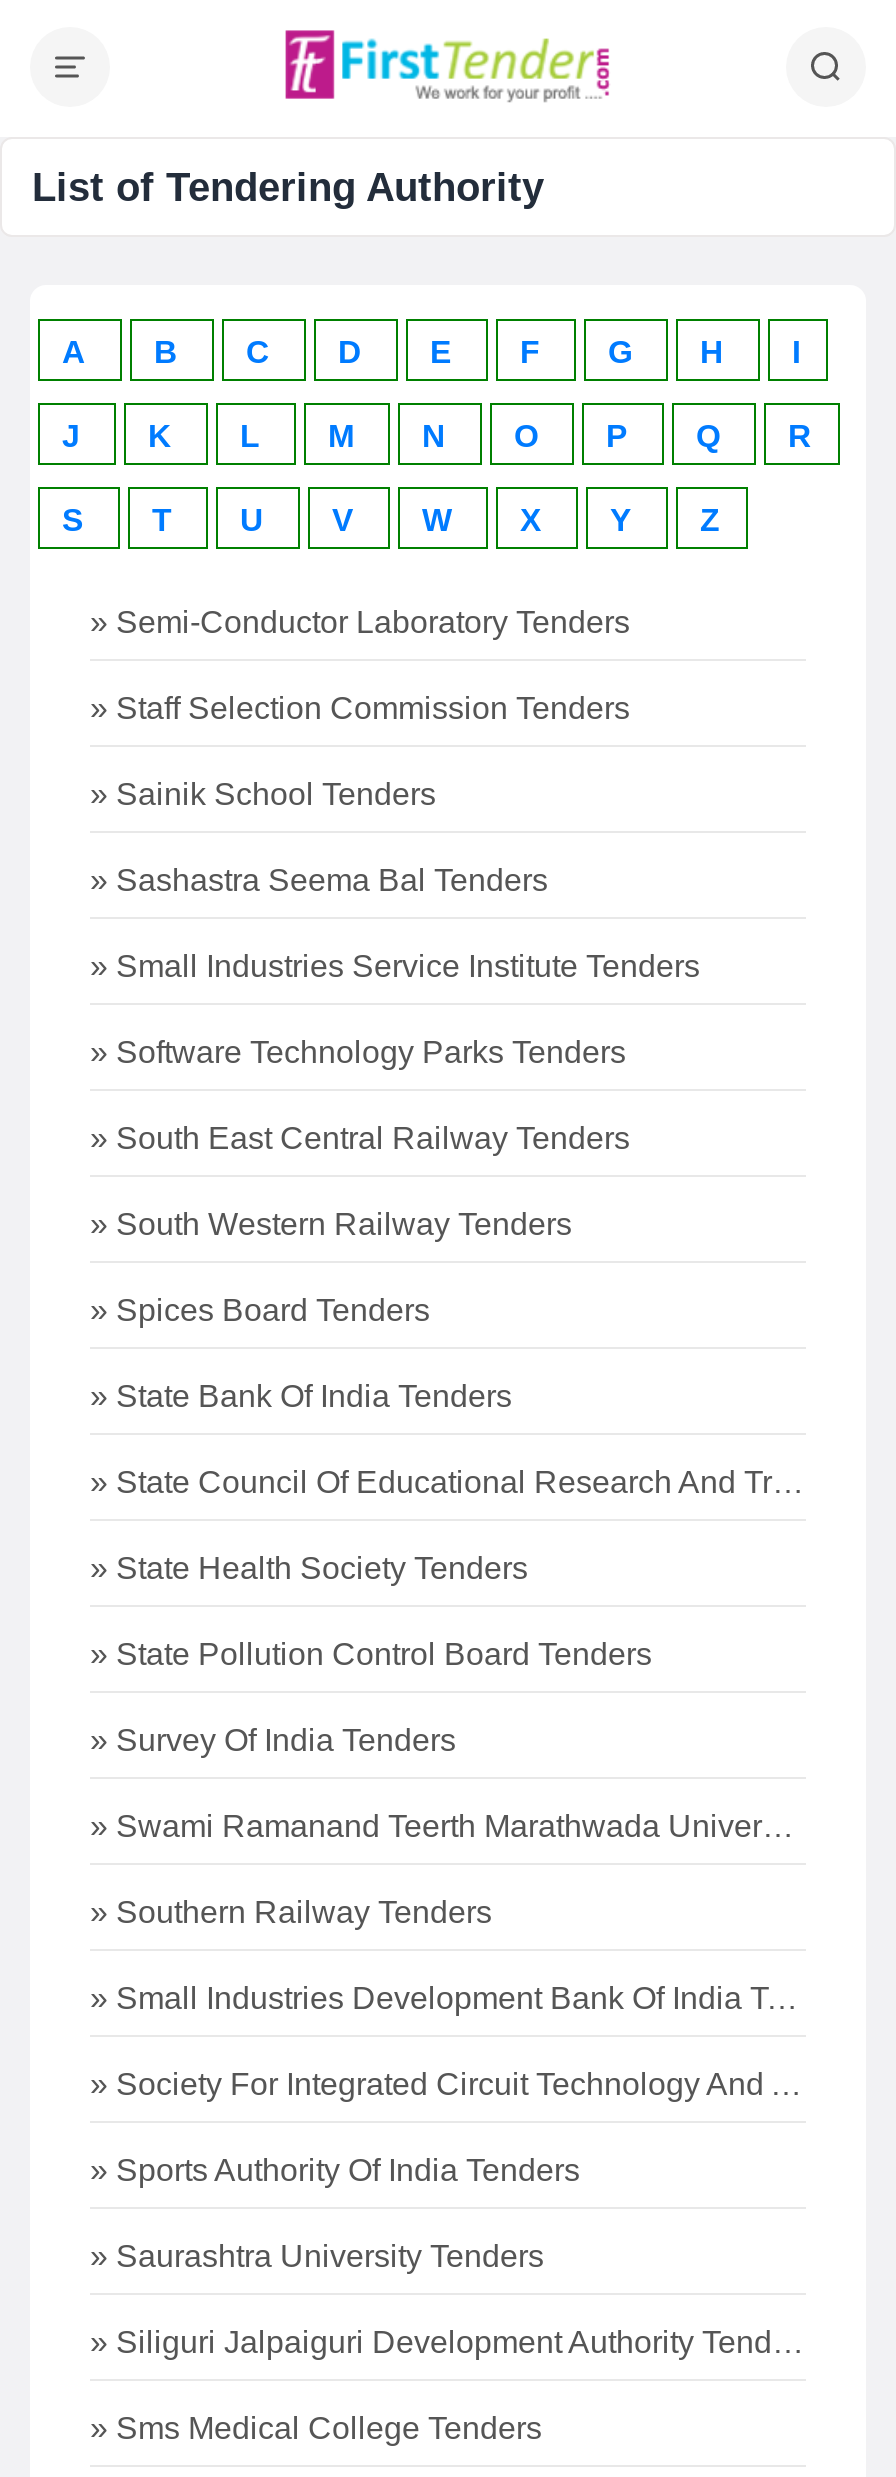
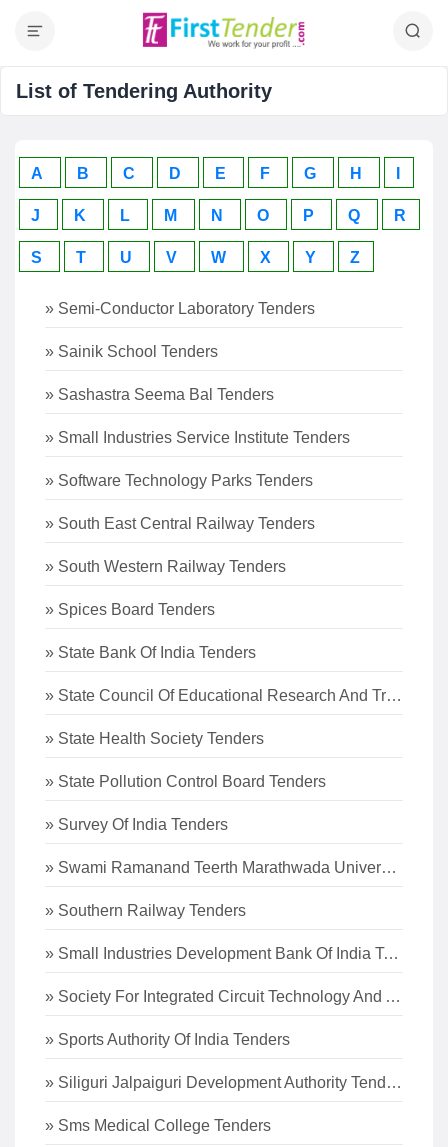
[90,691,630,725] » Staff Selection Commission Tenders -> none
[90,2239,544,2273] » Saurashtra University Tenders -> none

